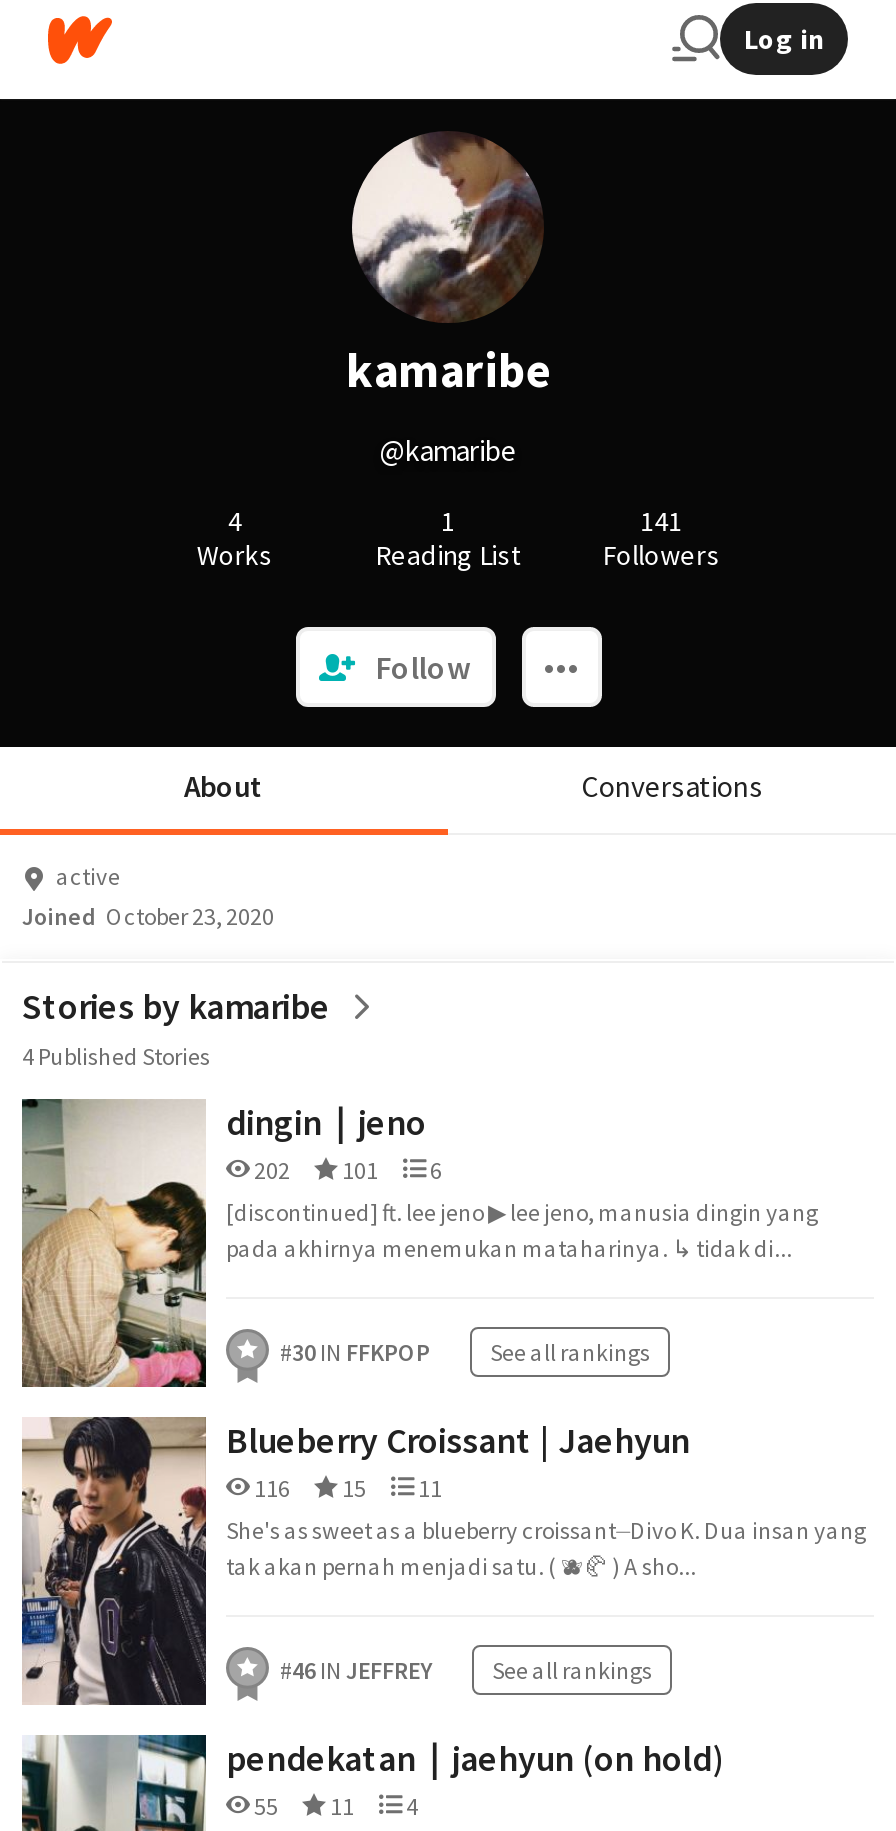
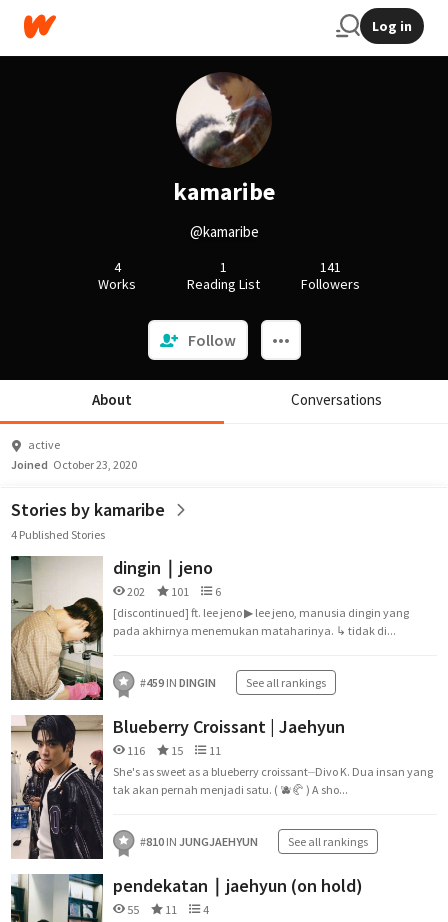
[280,1337,650,1367] #30 IN FFKPOP See all rankings -> [140,675,326,690] #459 IN DINGIN See all rankings
[280,1655,432,1685] #46 IN JEFFREY -> [140,834,258,849] #810 IN JUNGJAEHYUN

